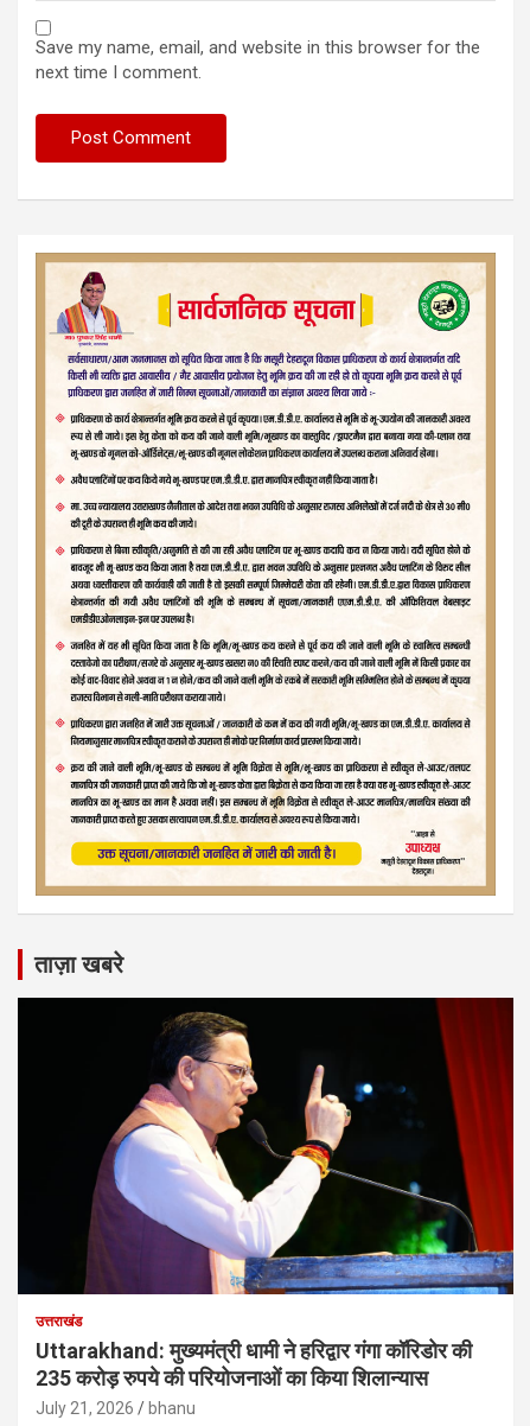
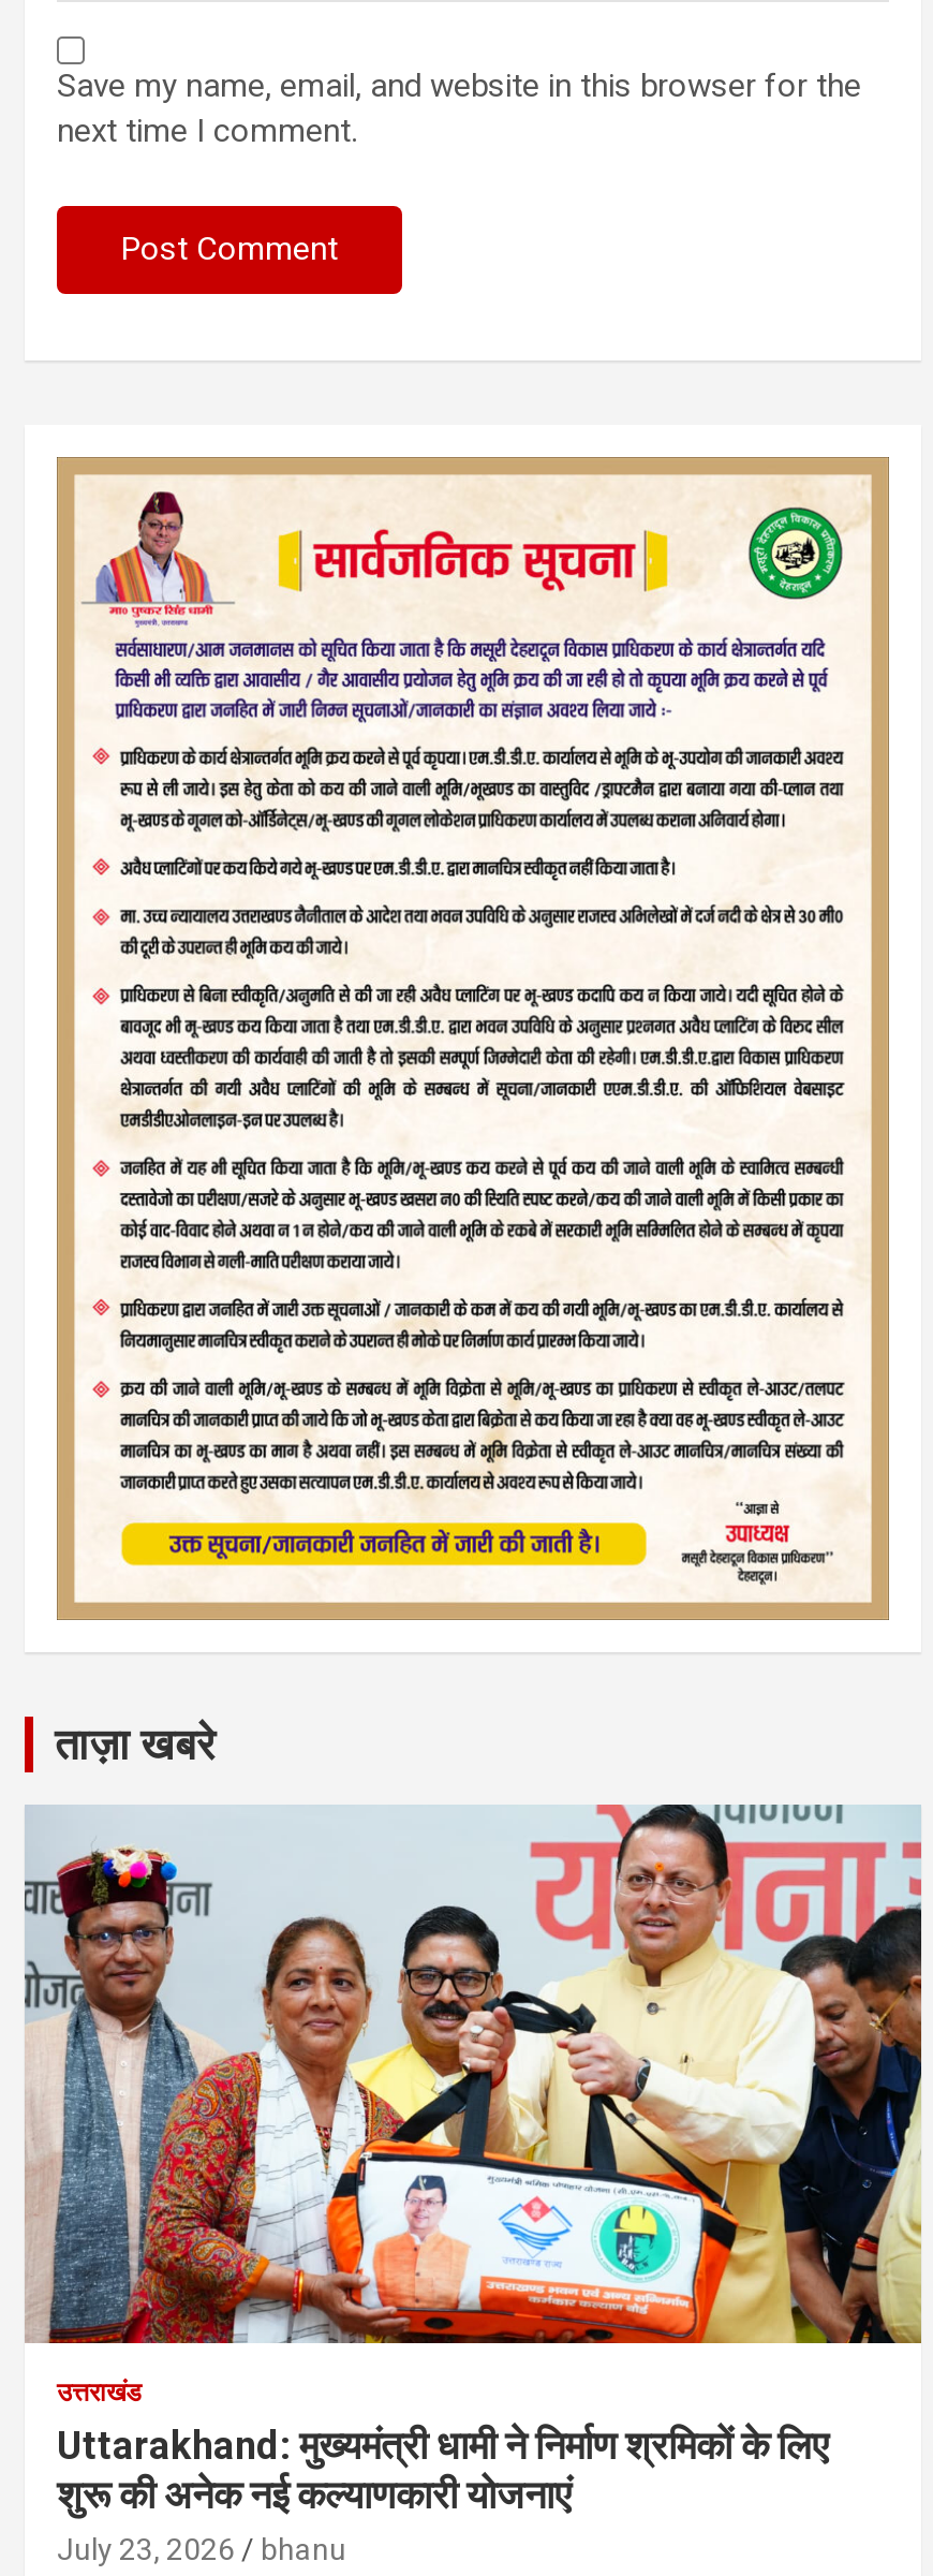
[17,997,515,1418] [image] | Uttarakhand: मुख्यमंत्री धामी ने हरिद्वार गंगा कॉरिडोर की | 235 करोड़ रुपये की परियोजनाओं का किया शिलान्यास | July 21, 2026 -> [23,1805,923,2565] [image] | Uttarakhand: मुख्यमंत्री धामी ने निर्माण श्रमिकों के लिए | शुरू की अनेक नई कल्याणकारी योजनाएं | July 23, 2026

